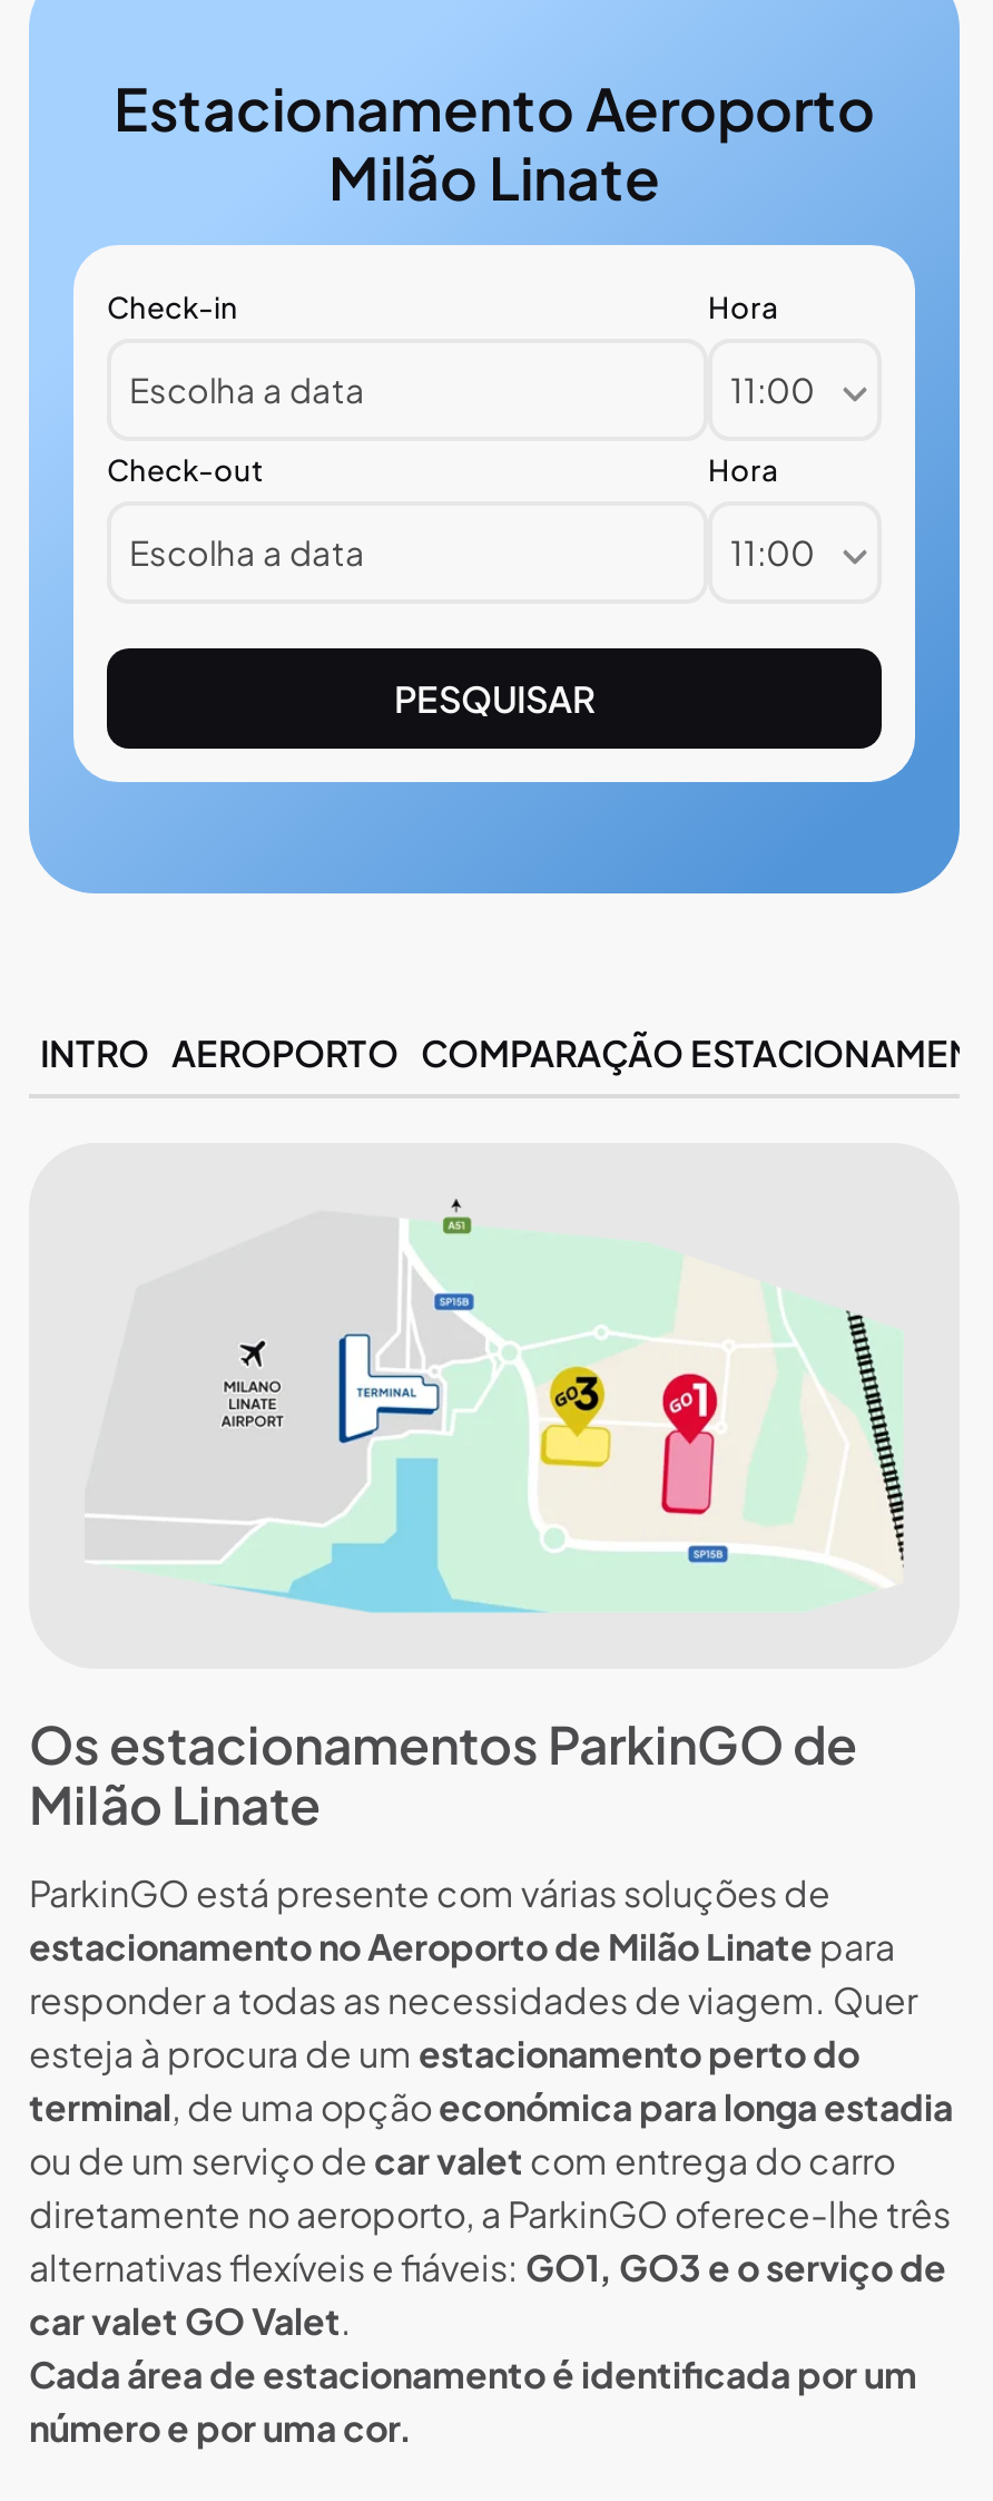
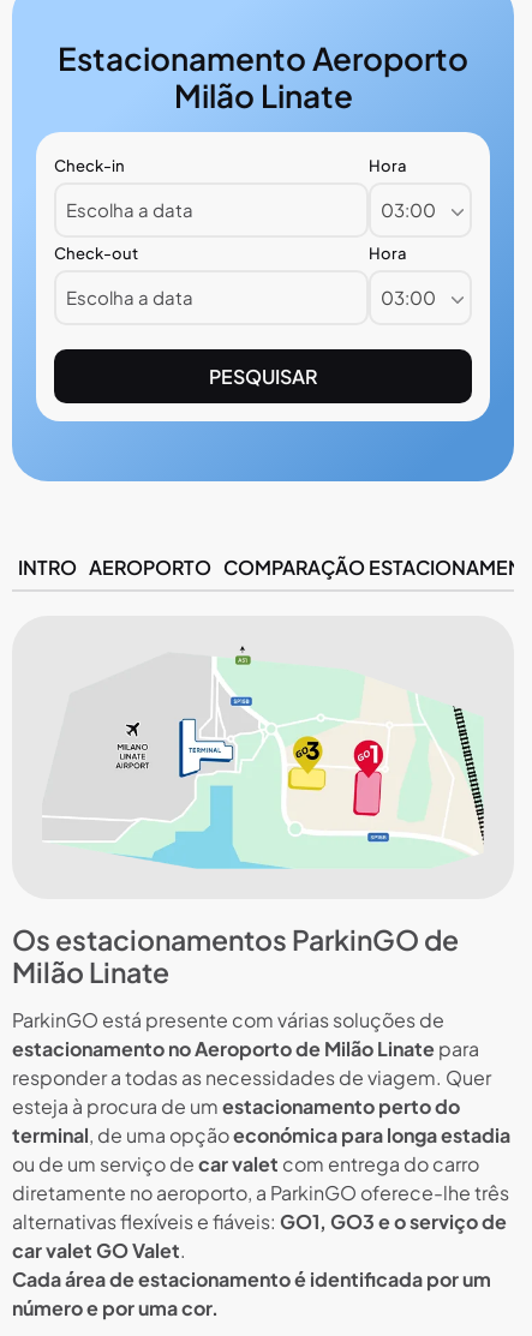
[730,368,815,410] 11:00 -> [381,198,436,221] 03:00
[730,530,815,573] 11:00 -> [381,286,436,308] 03:00

